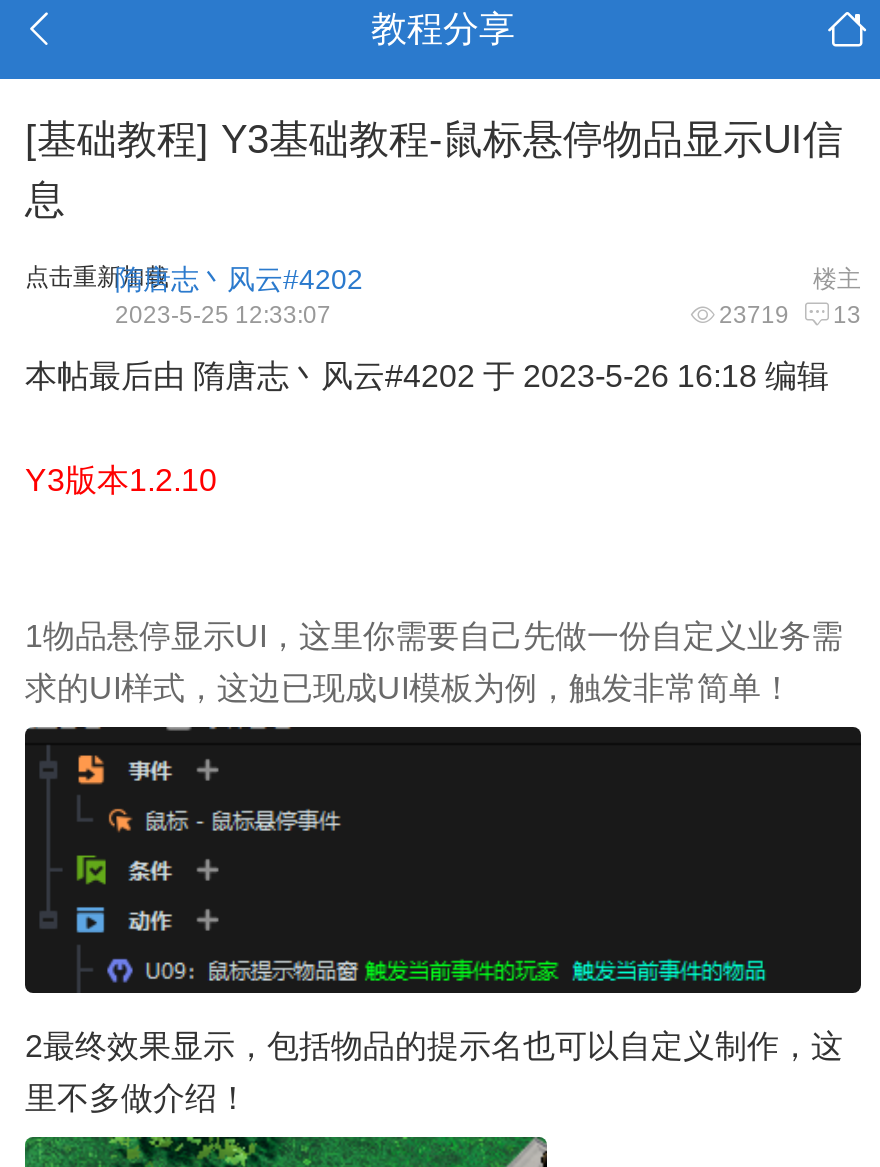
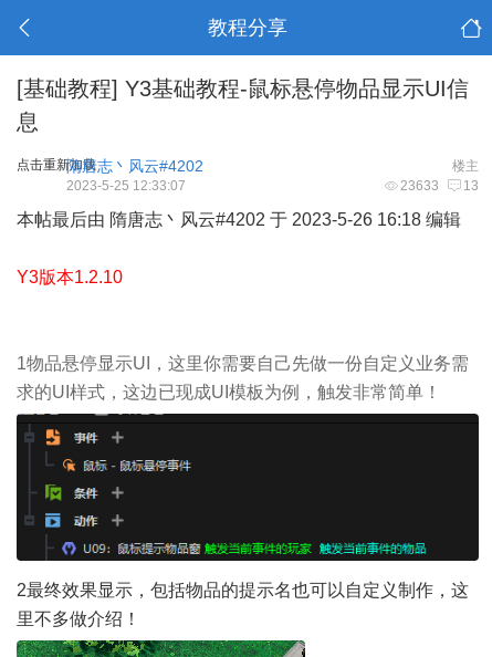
[719,301,861,329] 23719 13 -> [400,178,479,194] 23633 13

